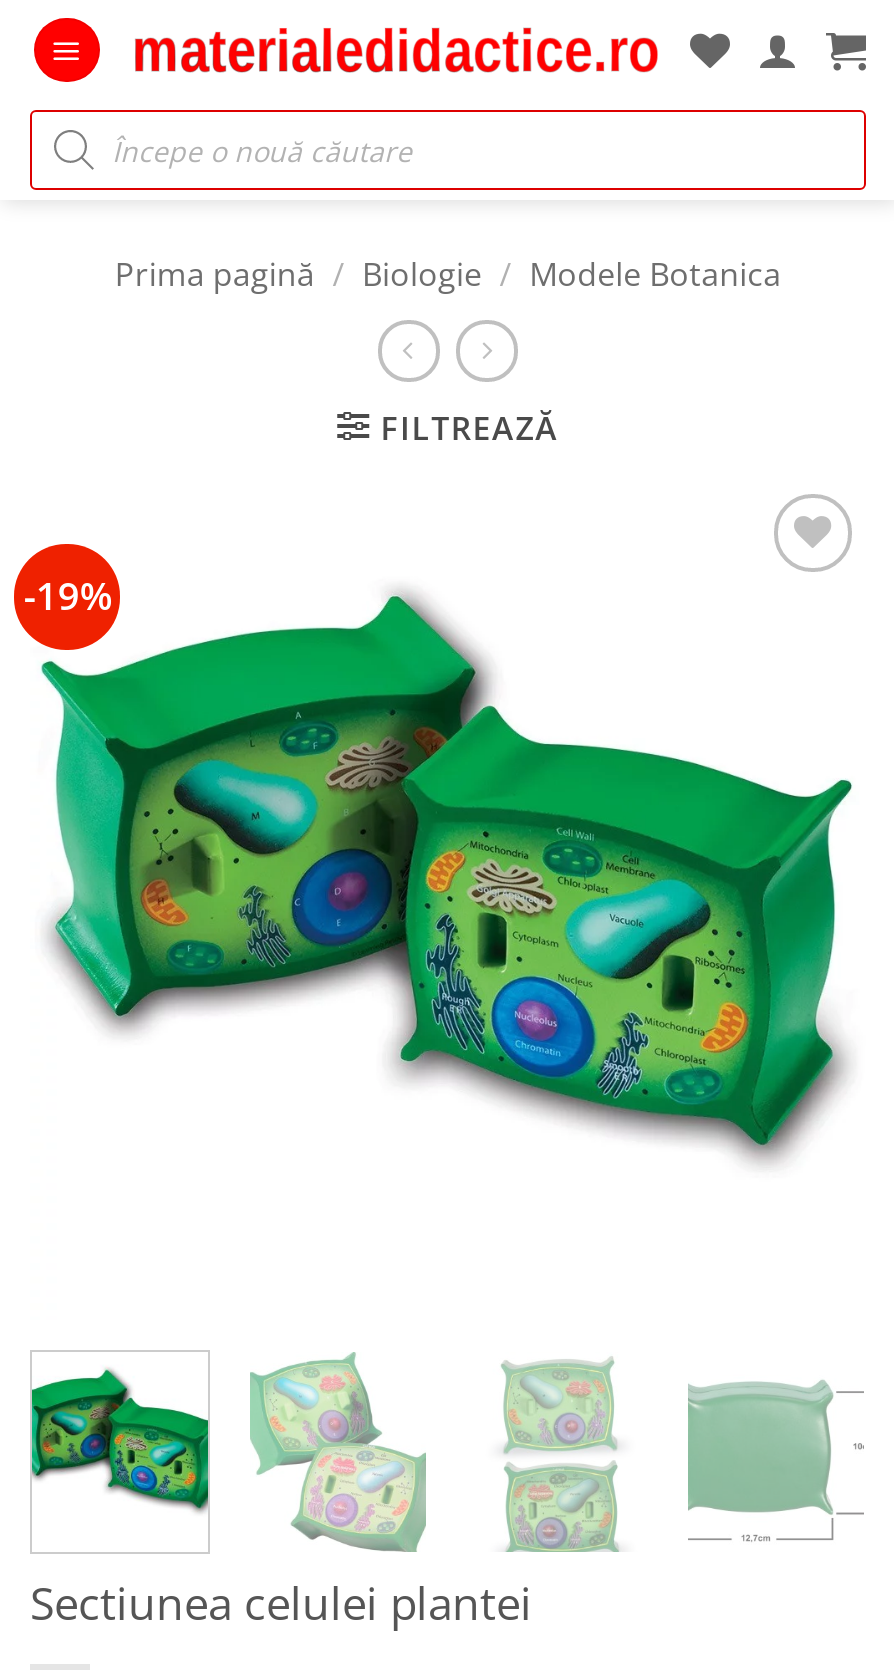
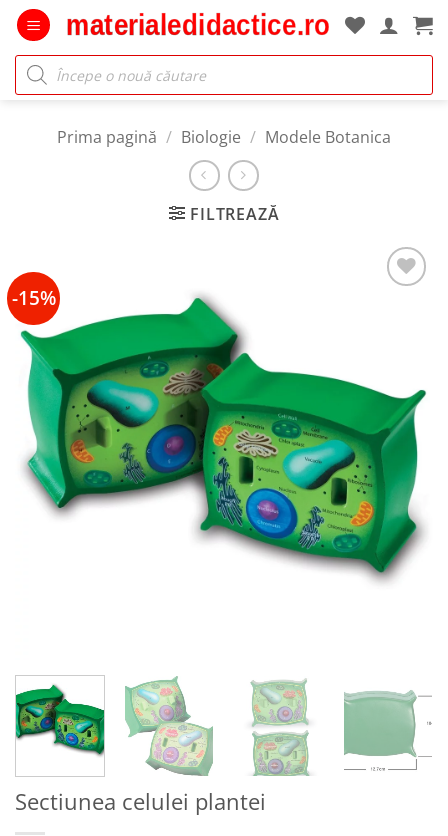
[24,568,112,622] -19% -> [12,284,56,311] -15%

